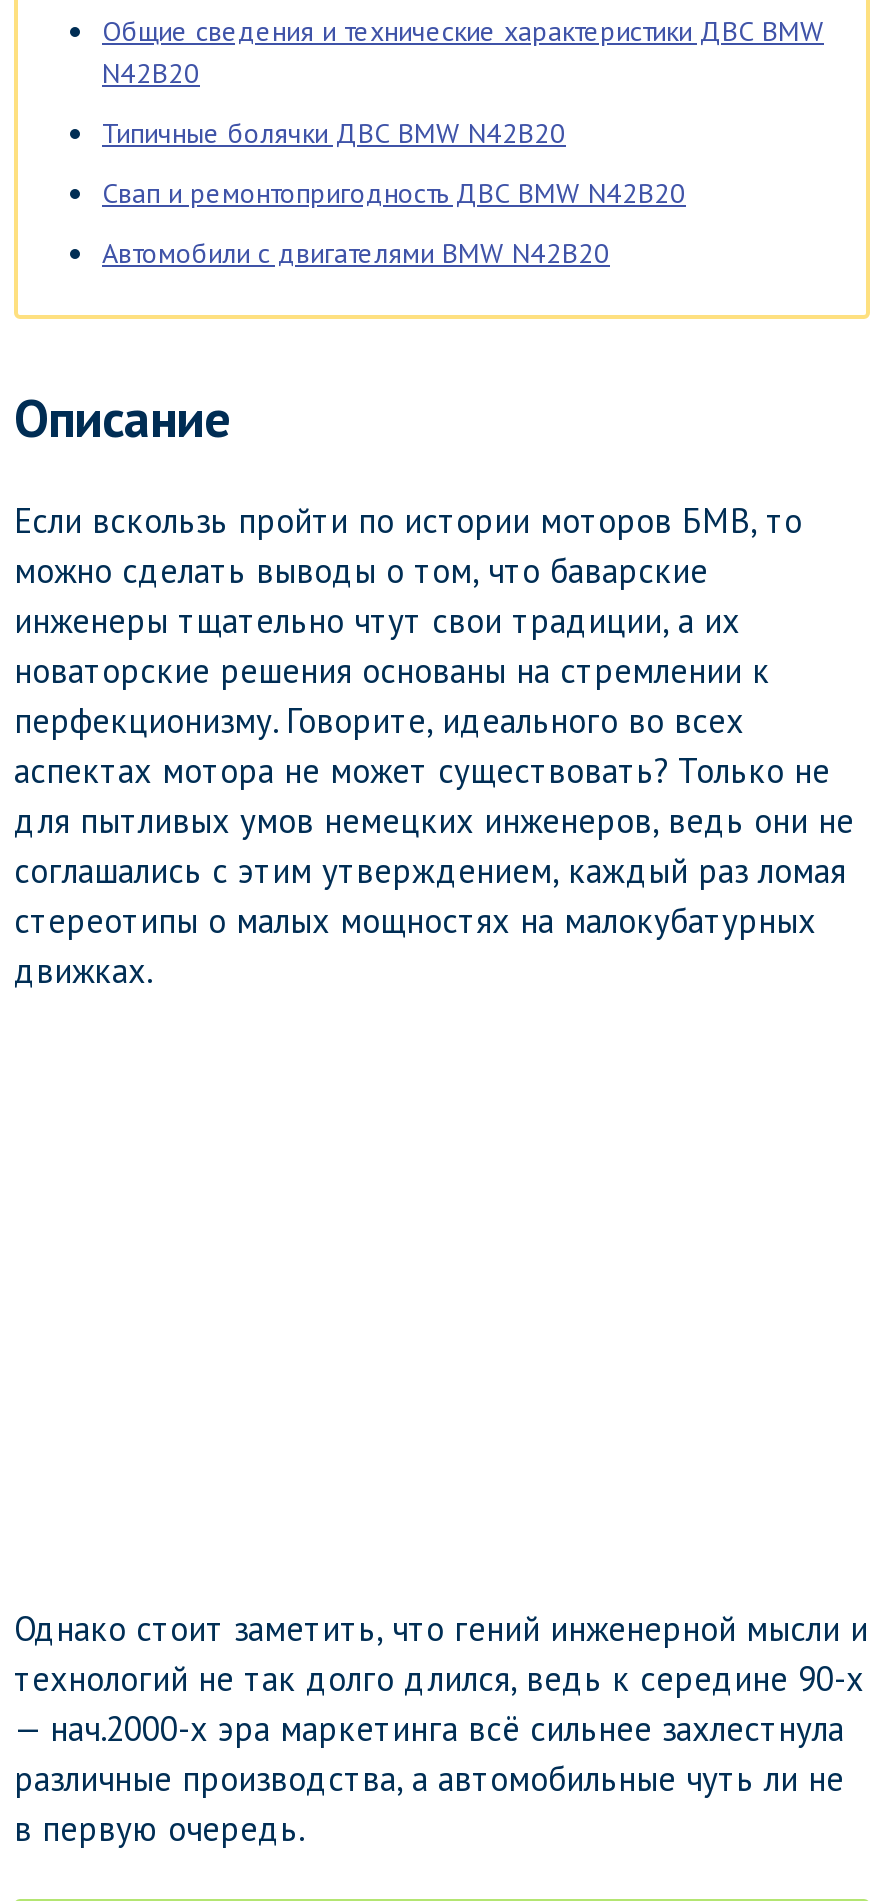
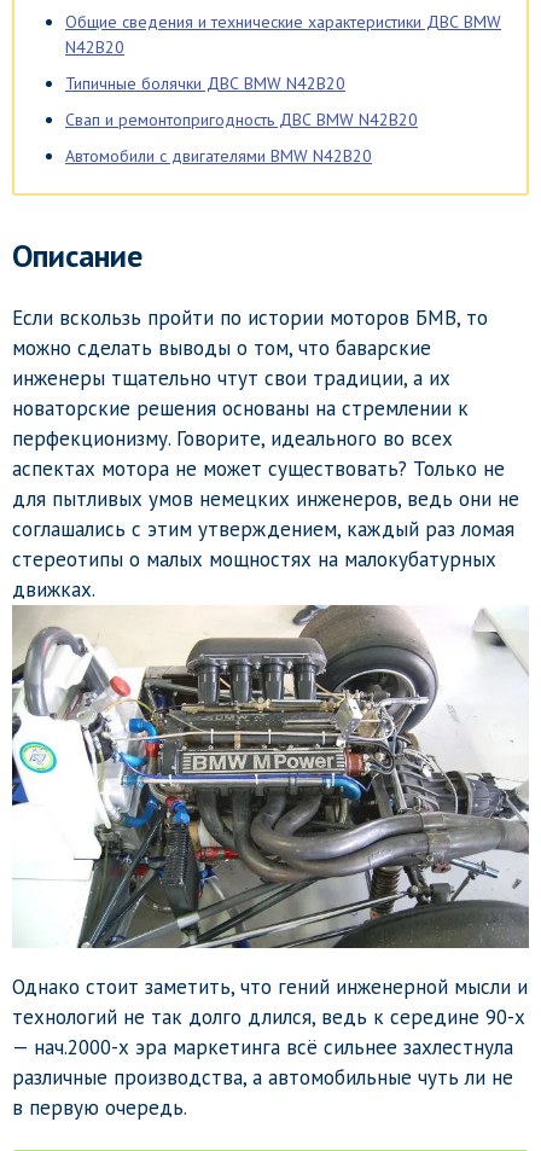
none -> [11,604,530,949] [image]

